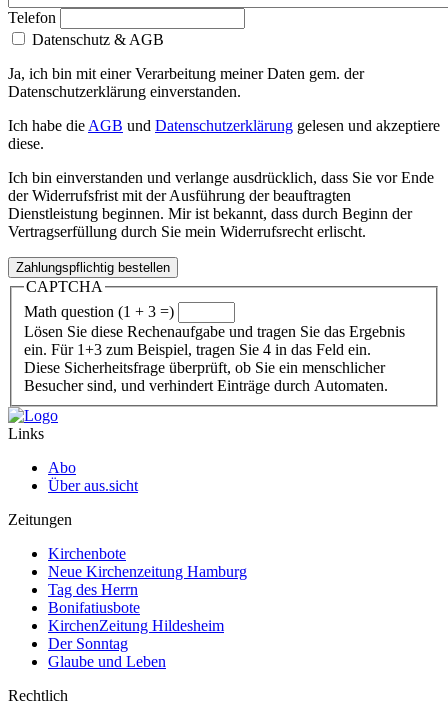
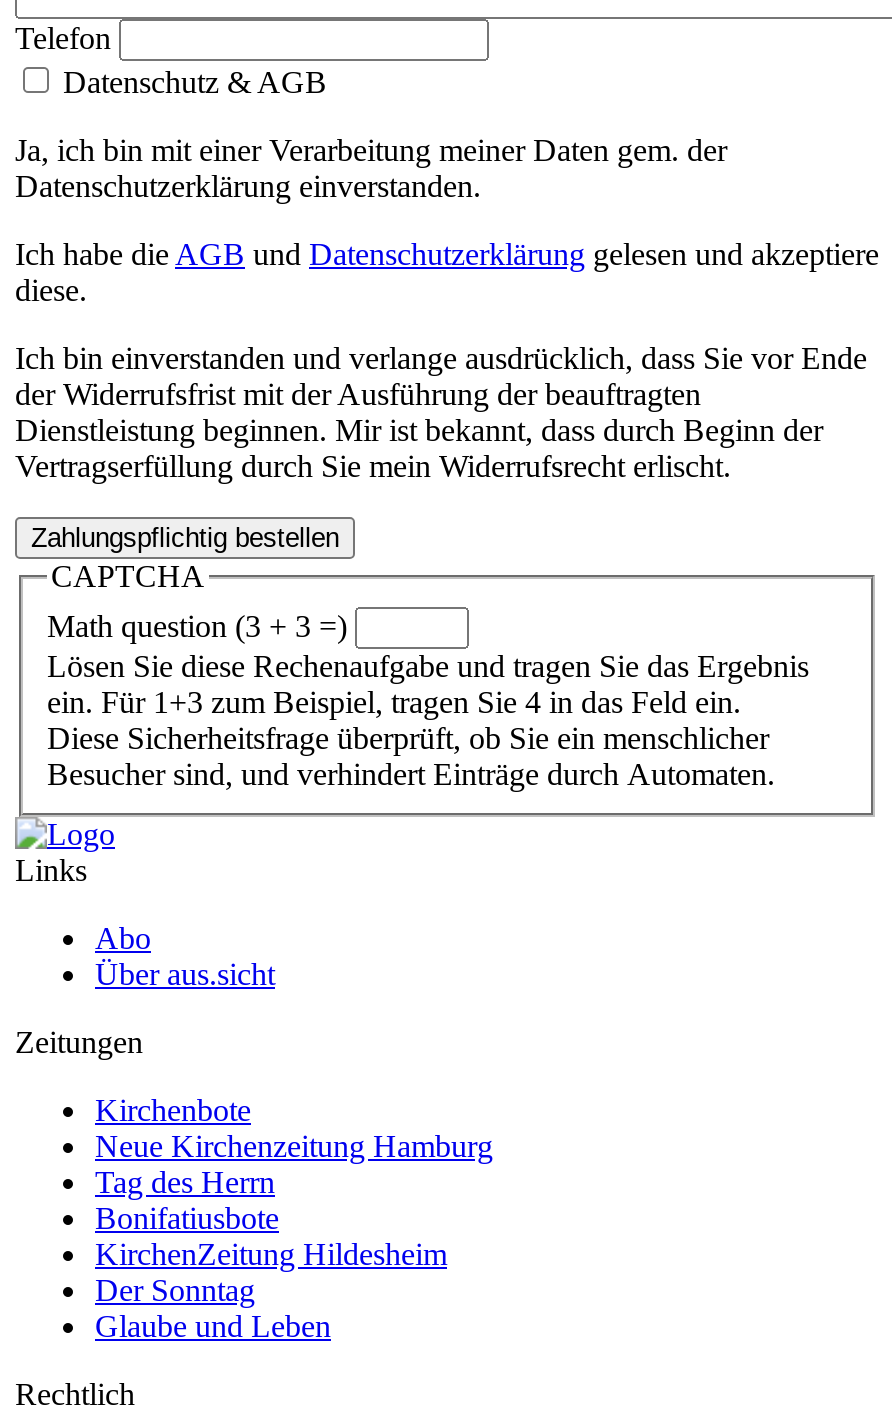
[24,303,174,320] Math question (1 + 3 =) -> [47,609,347,643] Math question (3 + 3 =)

